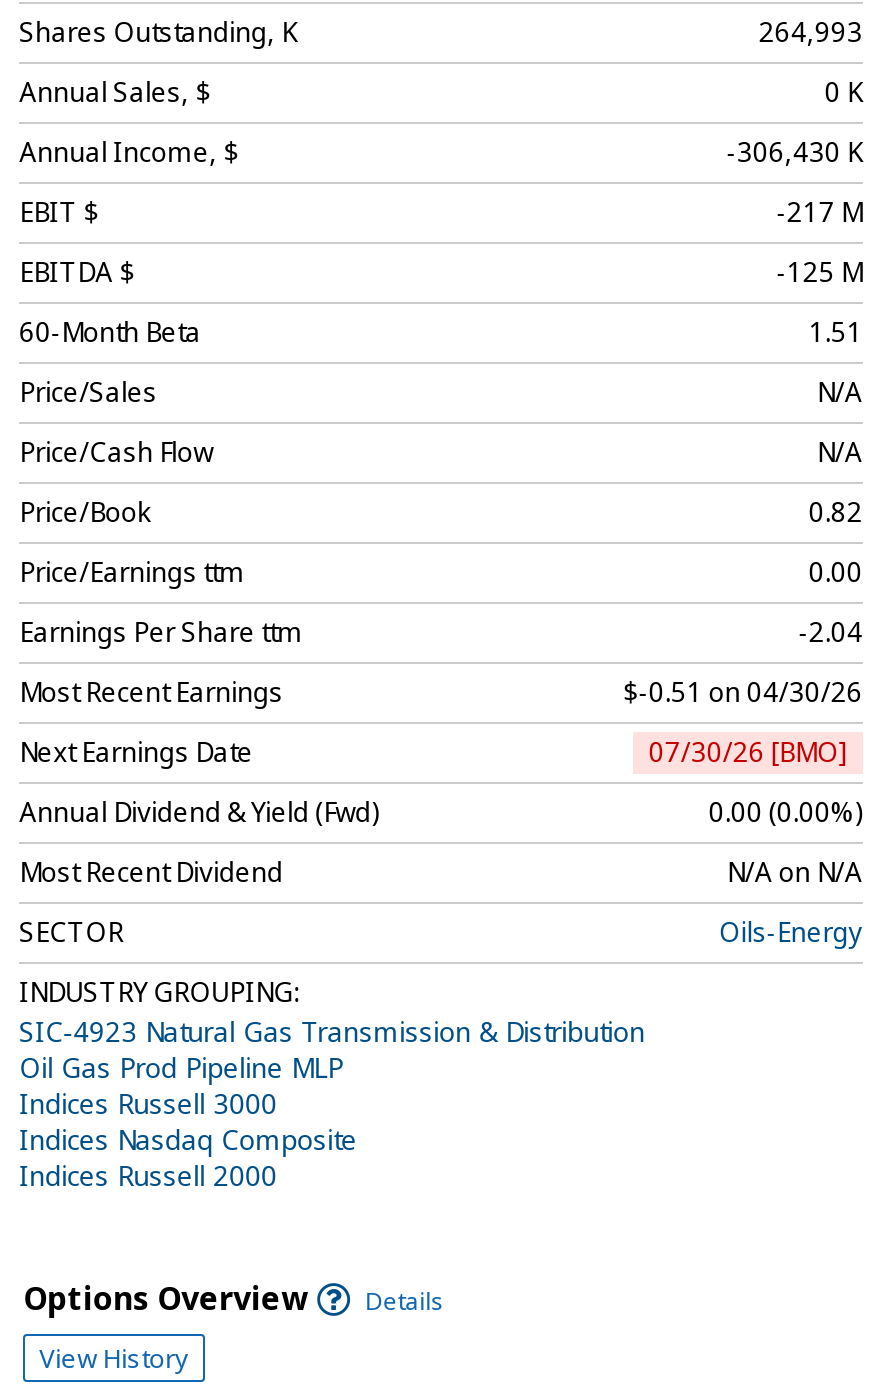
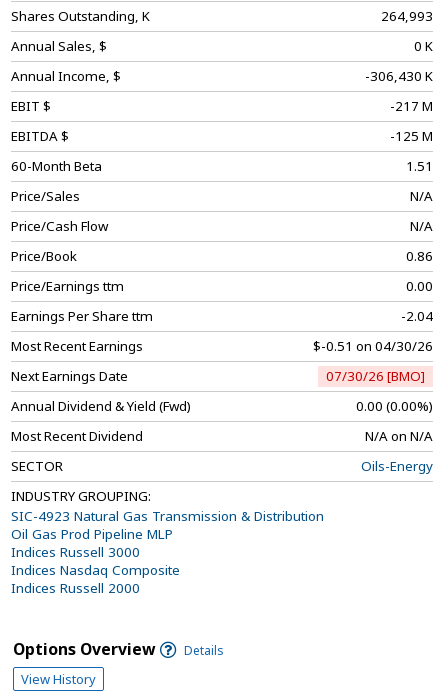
[809,494,863,530] 0.82 -> [406,247,433,265] 0.86

